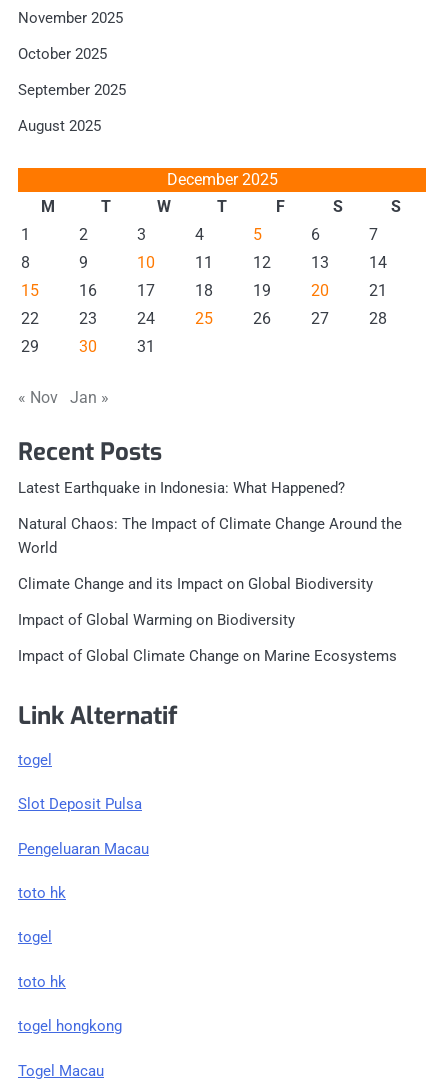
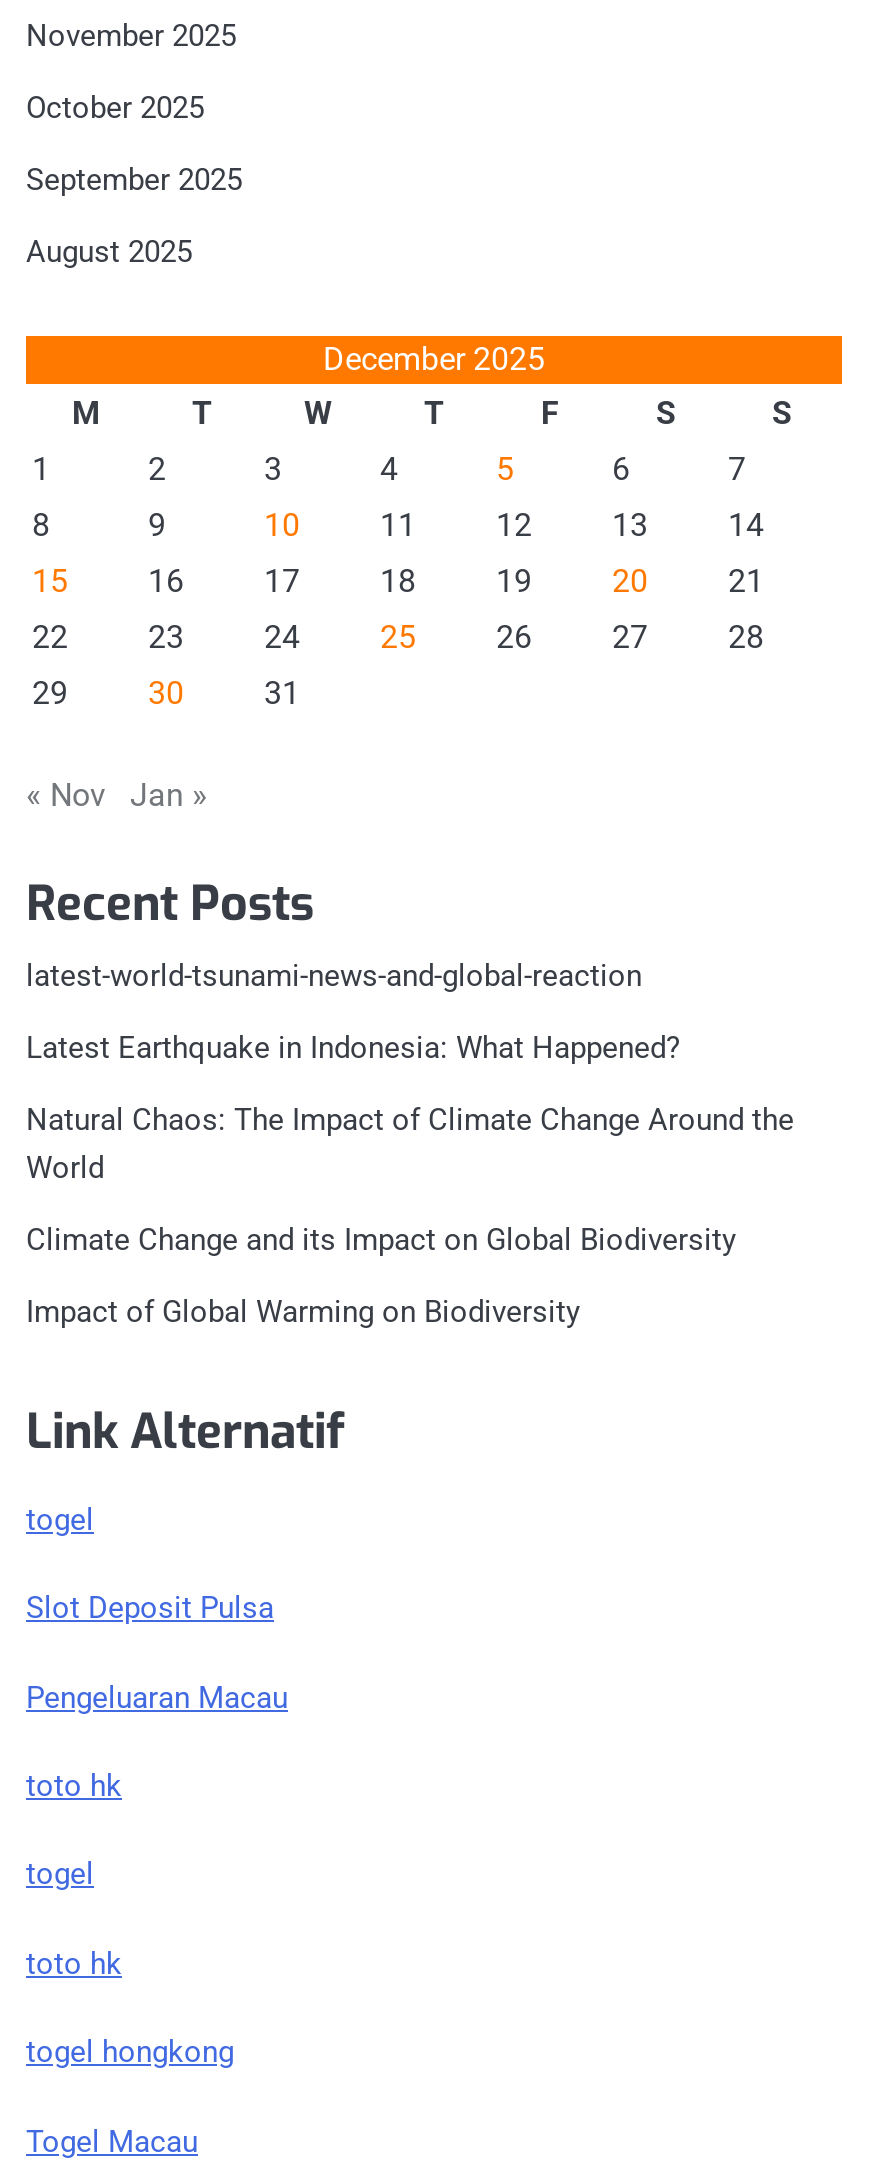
none -> [26,958,642,994] latest-world-tsunami-news-and-global-reaction
moved [18,479,402,629] -> [26,1030,794,1330]: Latest Earthquake in Indonesia: What Happened? | Natural Chaos: The Impact of Climate Change Around the | World | Climate Change and its Impact on Global Biodiversity | Impact of Global Warming on Biodiversity
[18,647,397,665] Impact of Global Climate Change on Marine Ecosystems -> none

